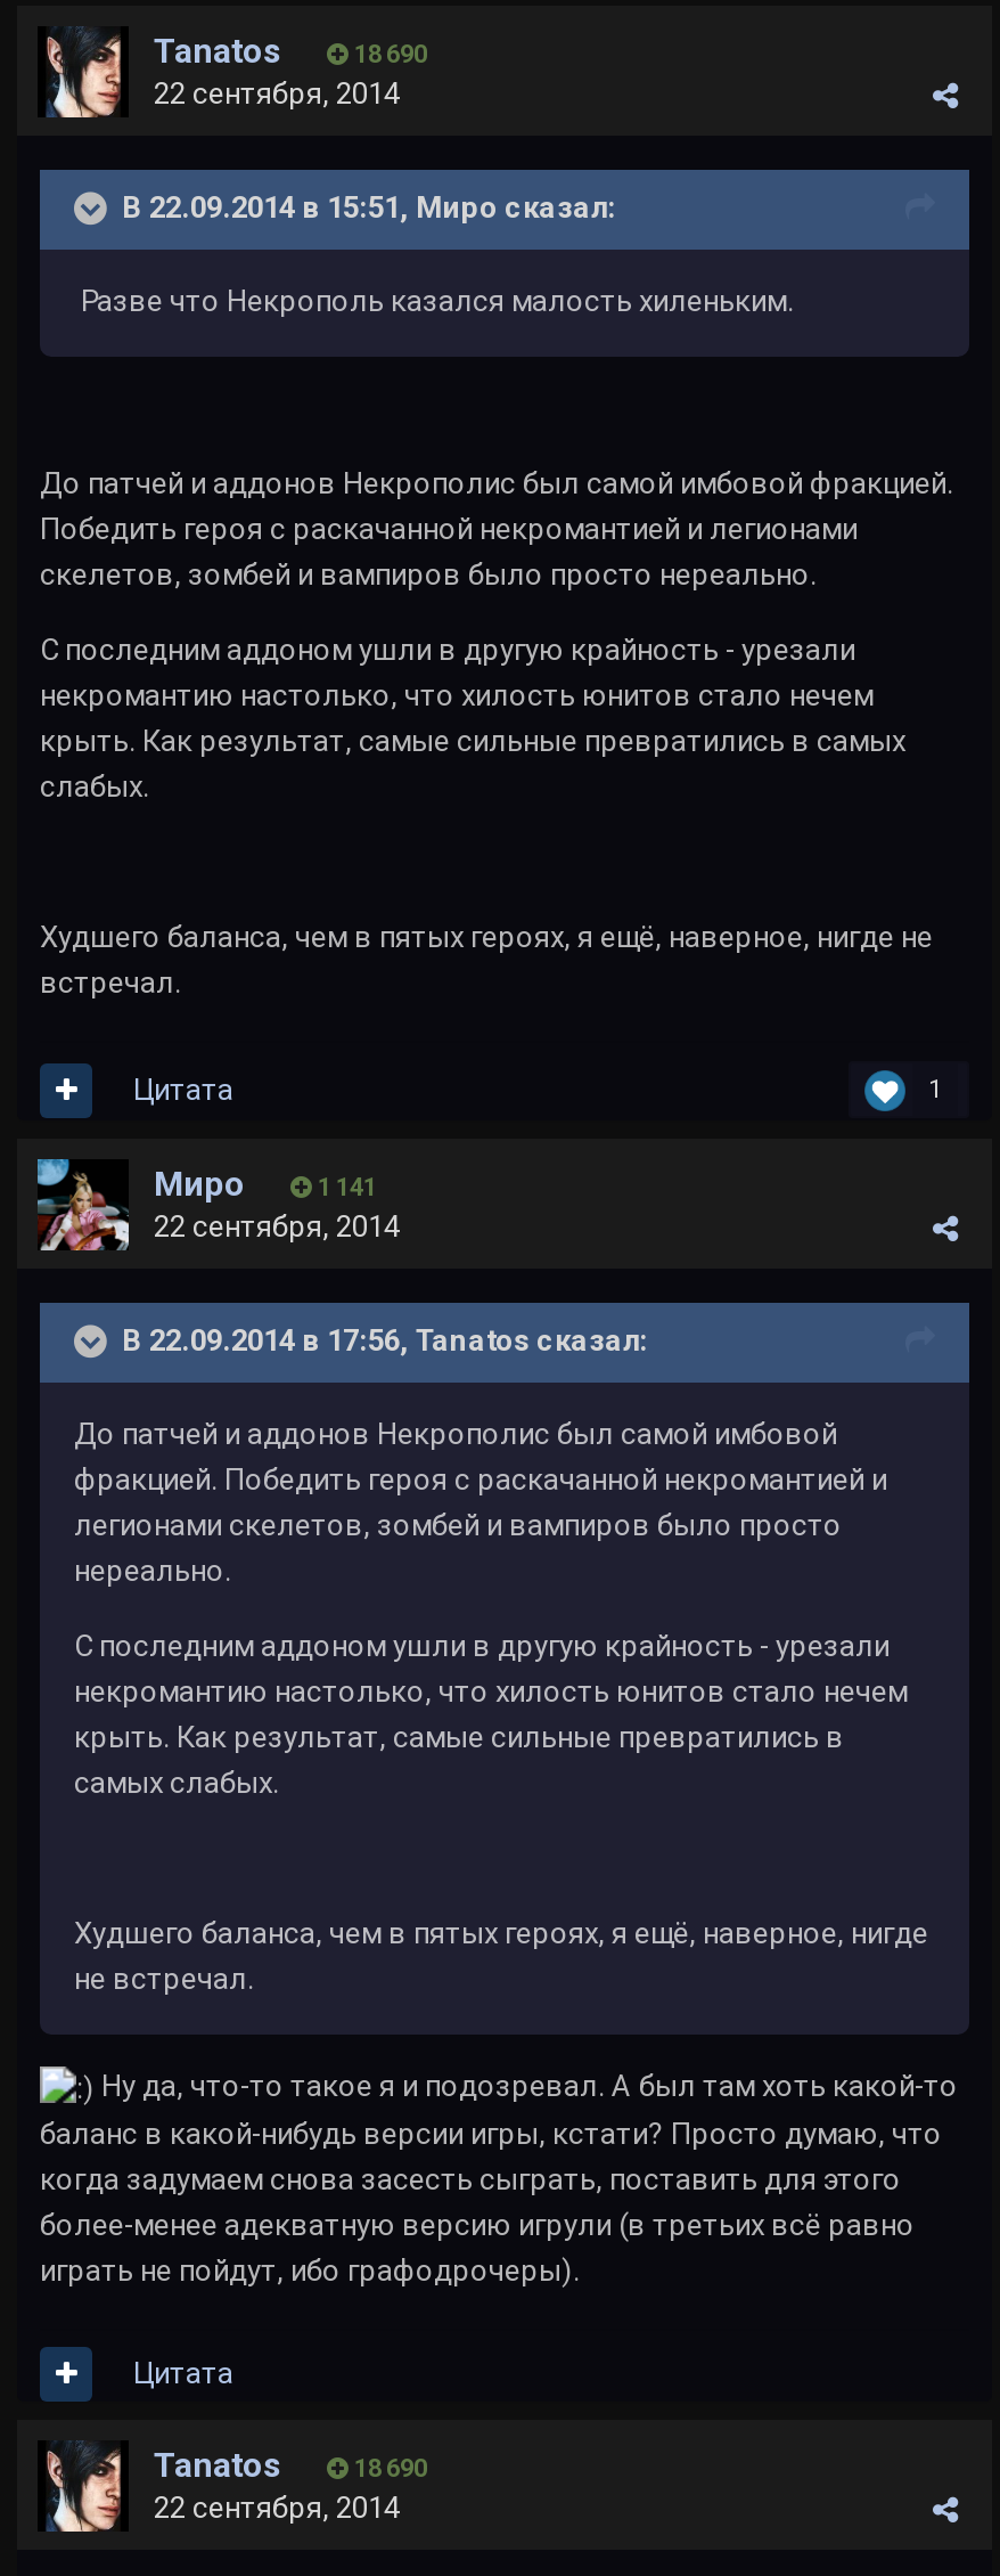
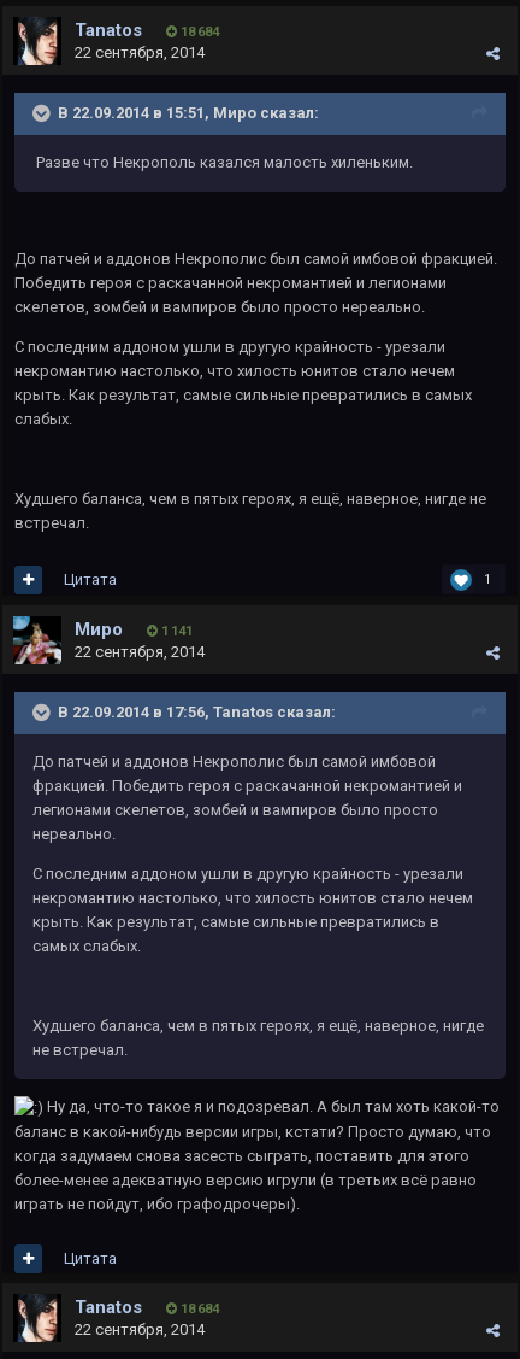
[347,40,427,70] 18 690 -> [177,24,219,40] 18 684
[347,2454,427,2484] 18 690 -> [177,1301,219,1317] 18 684

